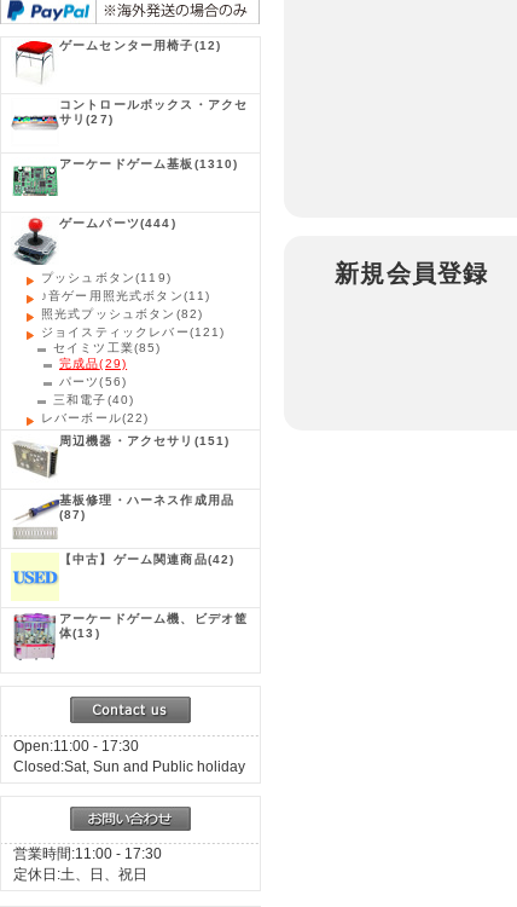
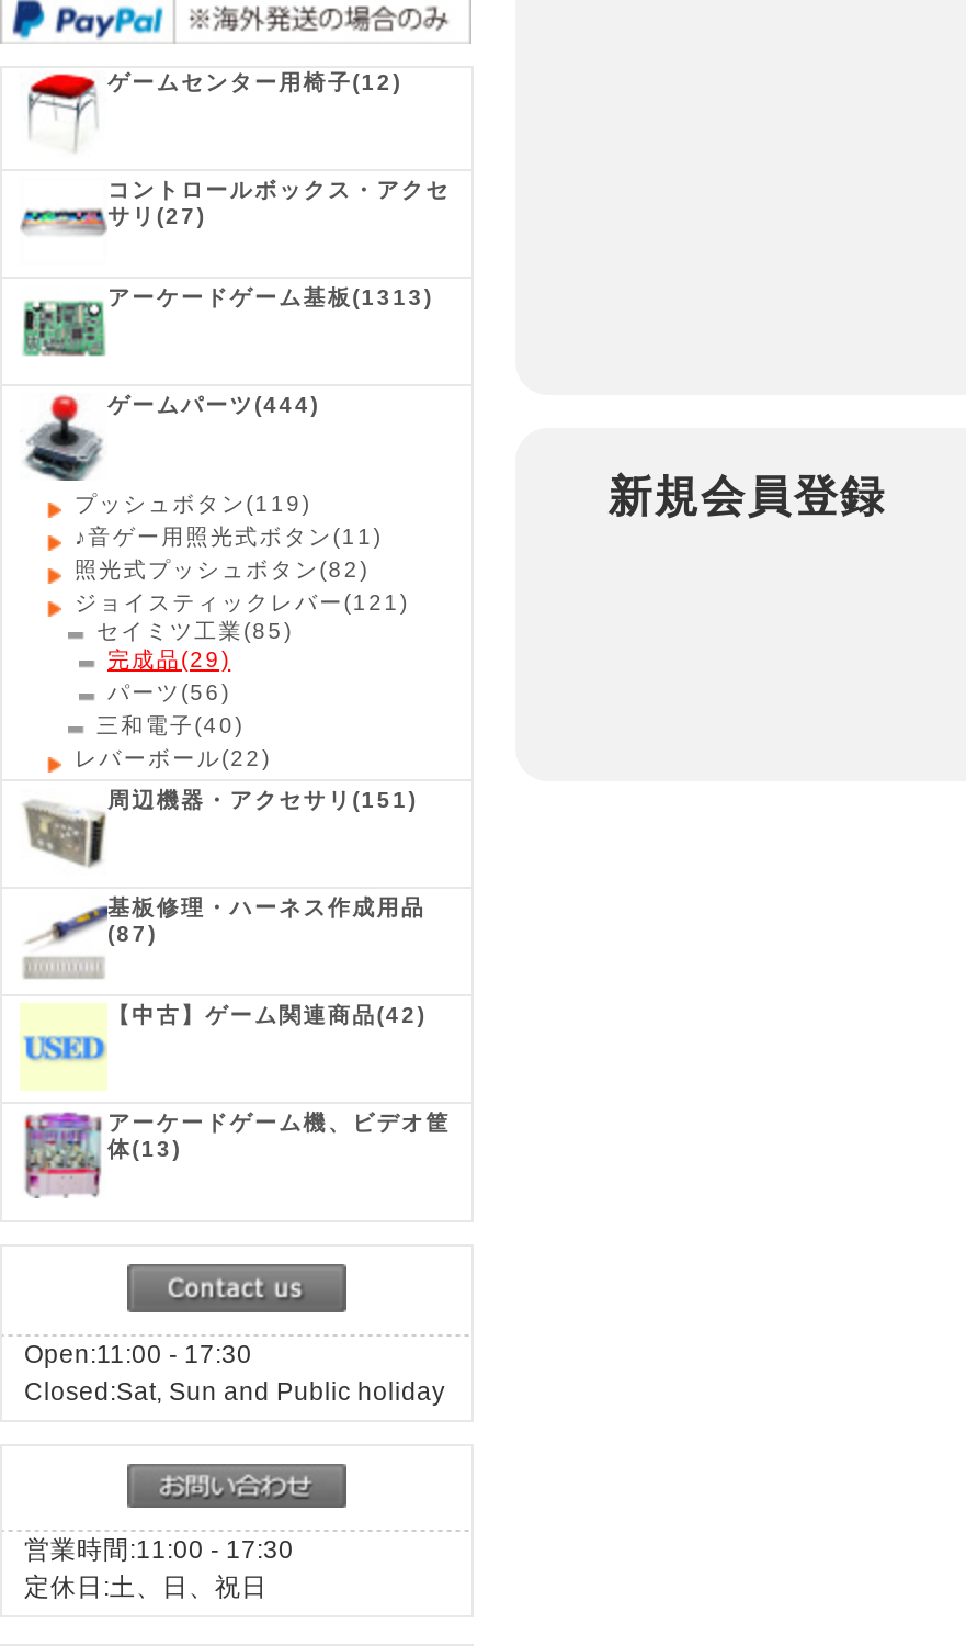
[59,157,239,171] アーケードゲーム基板(1310) -> [107,285,433,309] アーケードゲーム基板(1313)

